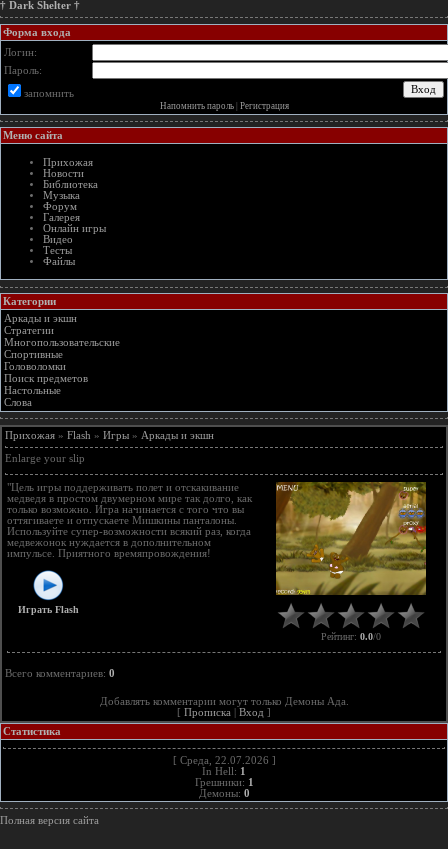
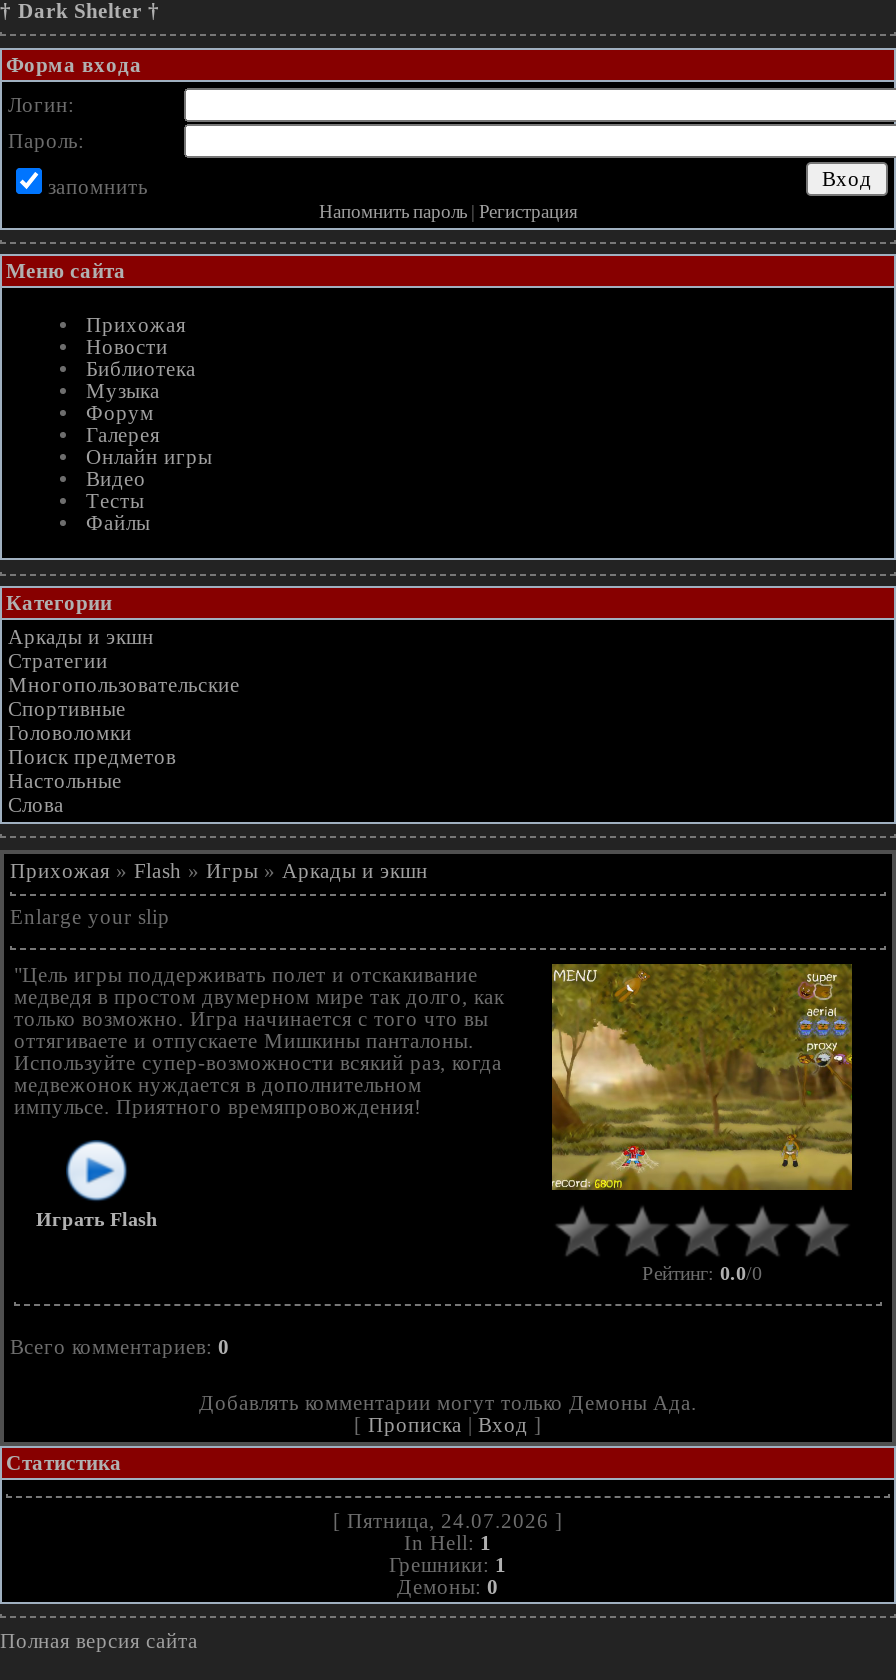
[276,484,426,594] [image] -> [552,966,852,1188] [image]
[172,755,275,766] [ Среда, 22.07.2026 ] -> [333,1509,563,1531] [ Пятница, 24.07.2026 ]

